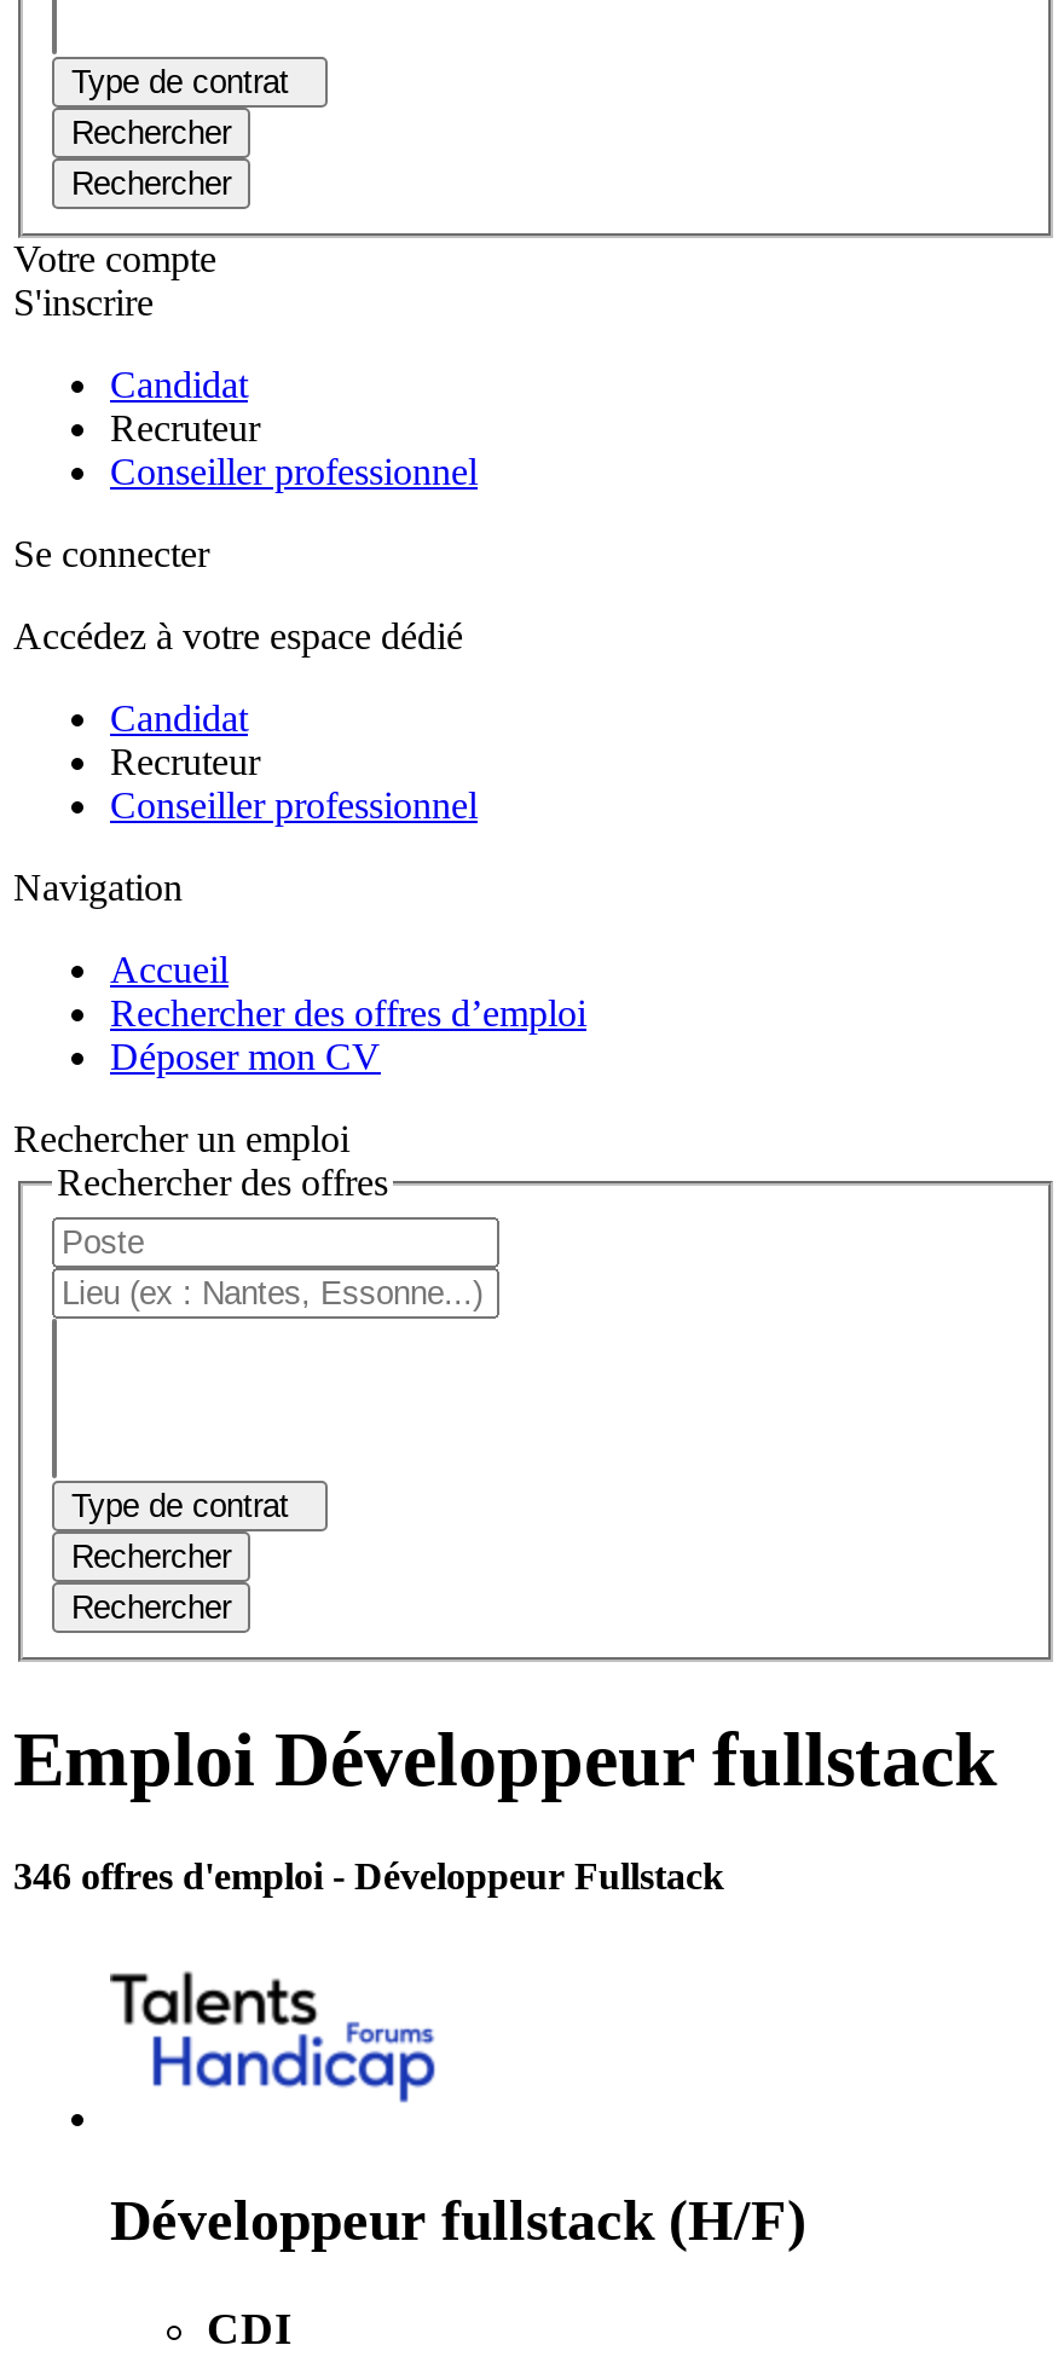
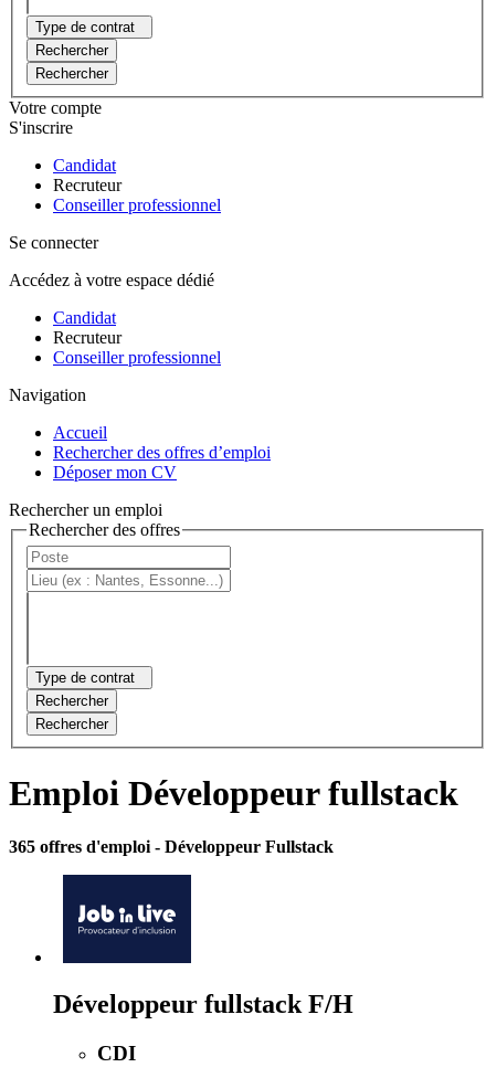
[13,1856,724,1897] 346 offres d'emploi - Développeur Fullstack -> [9,837,334,856] 365 offres d'emploi - Développeur Fullstack
[108,1938,806,2252] [image] | Développeur fullstack (H/F) -> [53,874,353,1018] [image] | Développeur fullstack F/H

